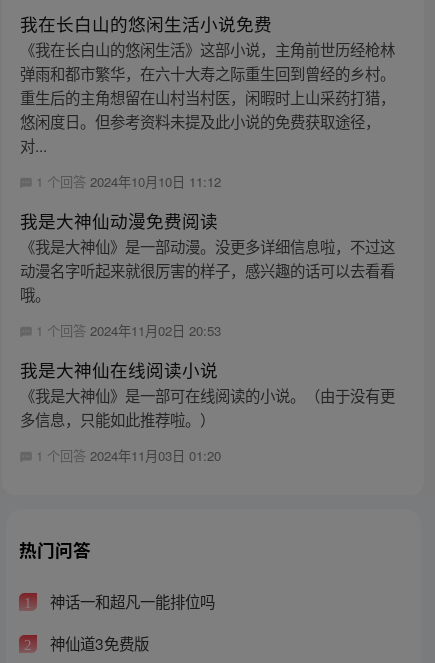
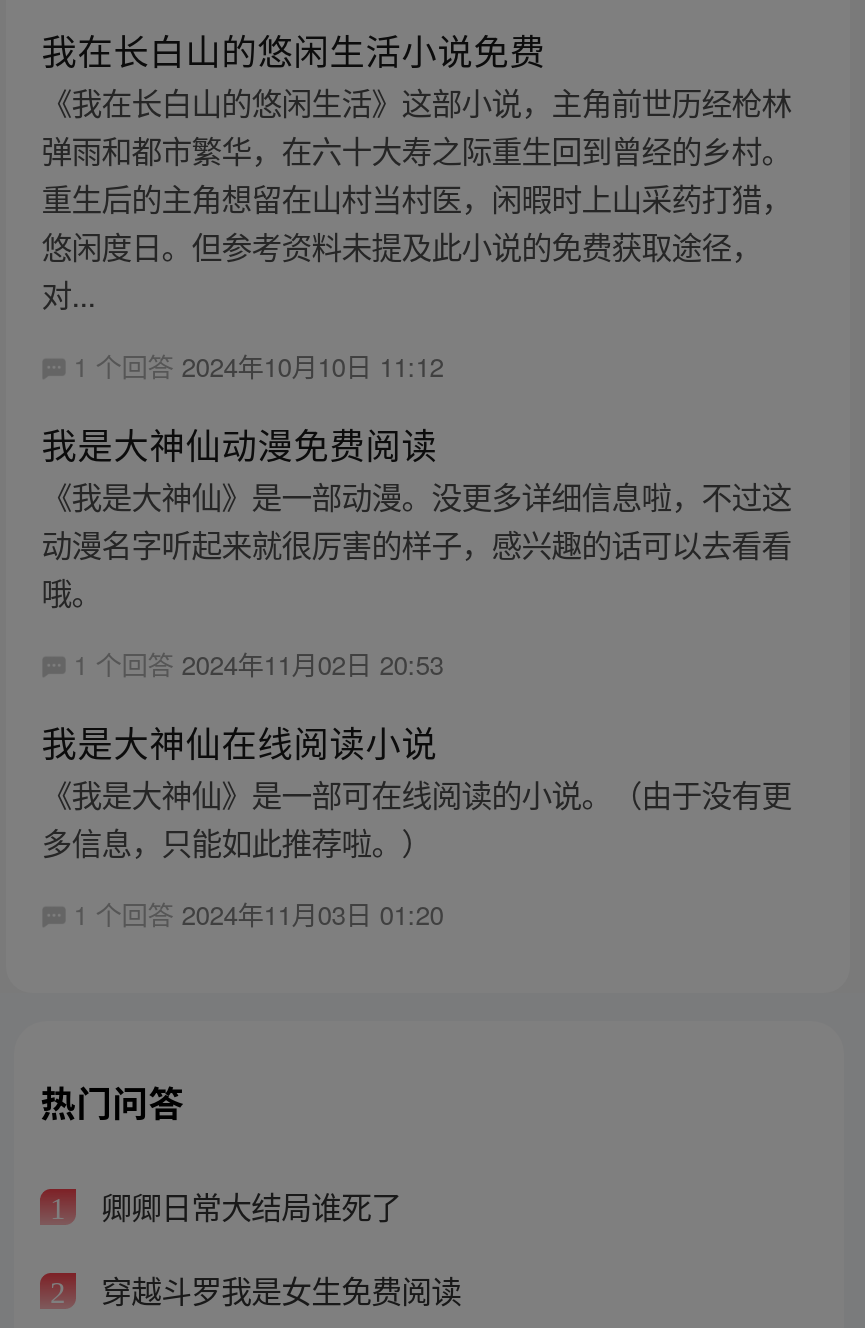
[46,590,215,612] 神话一和超凡一能排位吗 -> [93,1184,401,1228] 卿卿日常大结局谁死了
[46,632,149,654] 神仙道3免费版 -> [93,1267,461,1311] 穿越斗罗我是女生免费阅读

